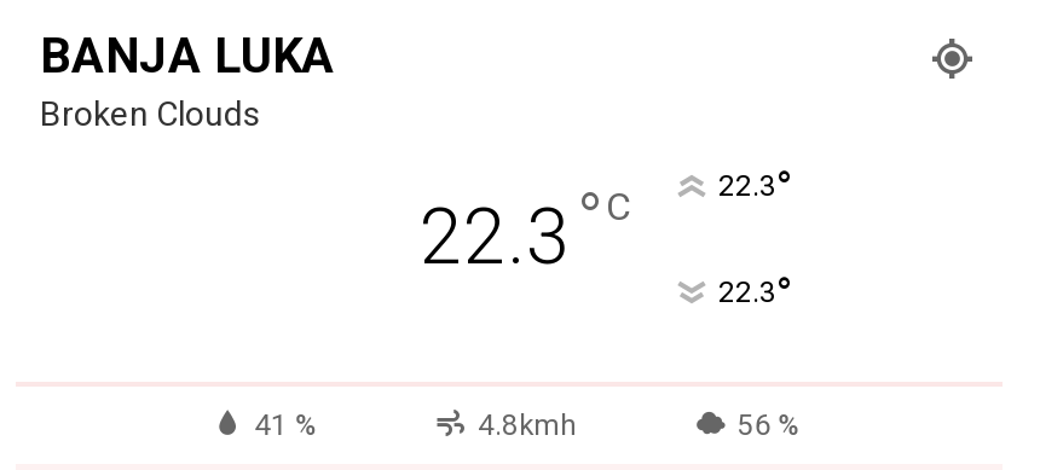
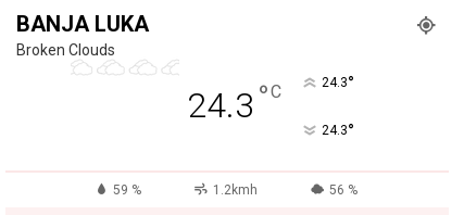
[420,163,791,283] 22.3 °C | 22.3° -> [187,72,354,126] 24.3 °C | 24.3°
[718,269,791,320] 22.3° -> [321,120,354,143] 24.3°
[254,409,577,443] 41 % | 4.8kmh -> [113,183,257,198] 59 % | 1.2kmh

